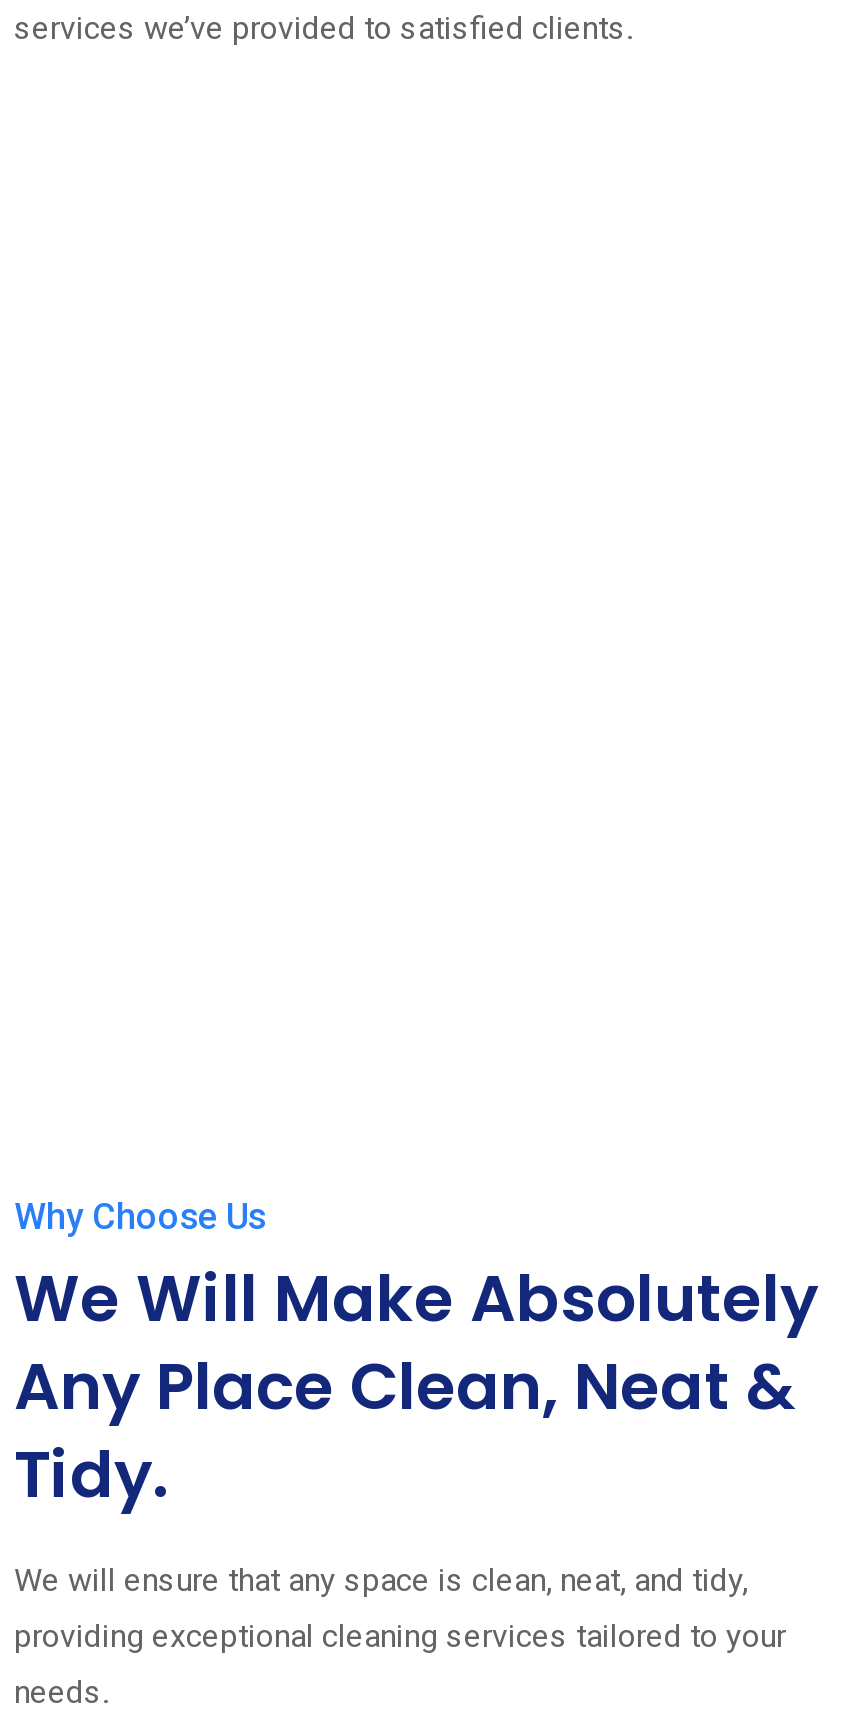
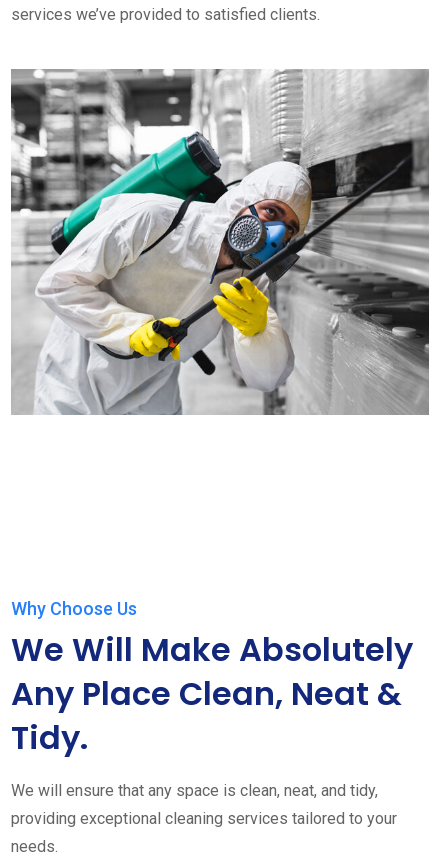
none -> [10,68,430,416] [image]

